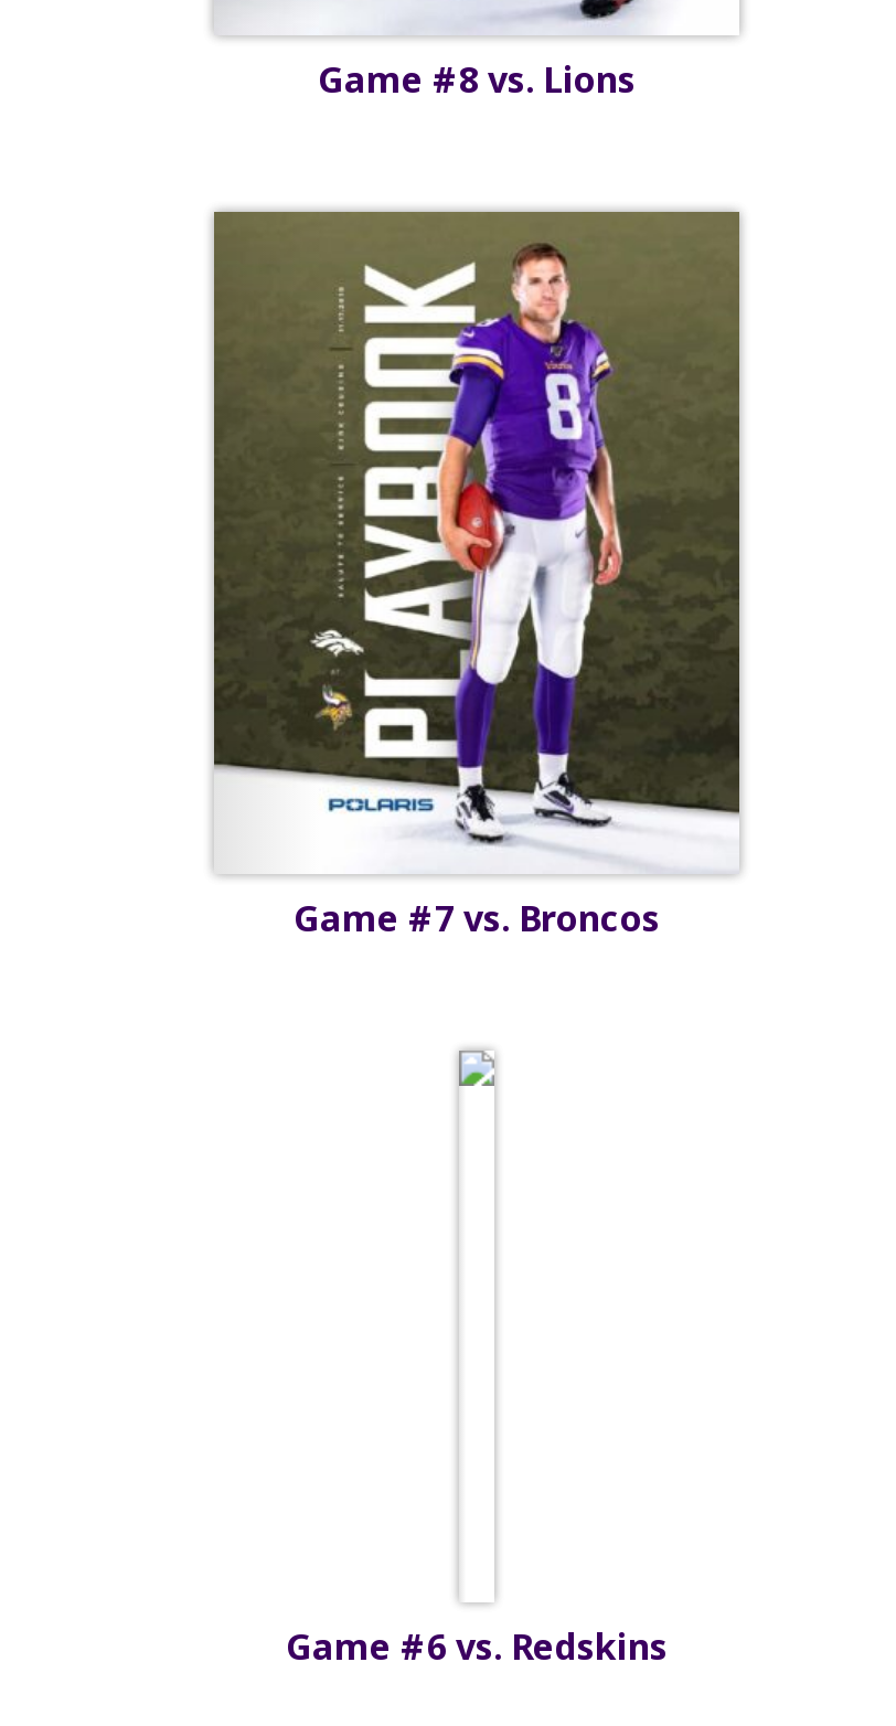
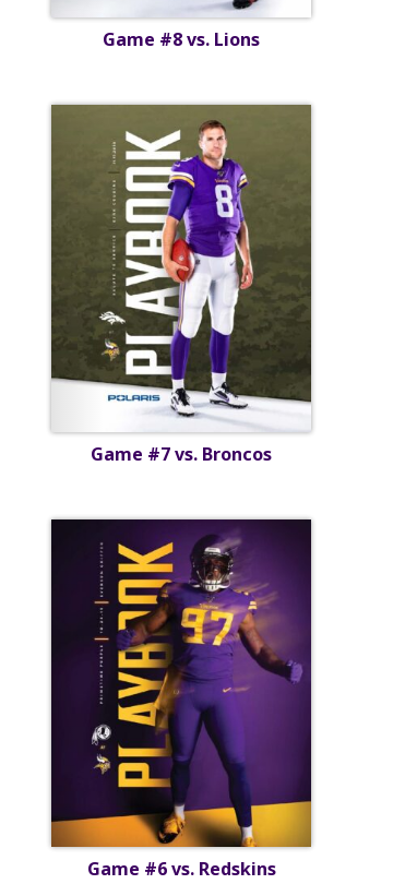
none -> [49,517,313,849] [image]

